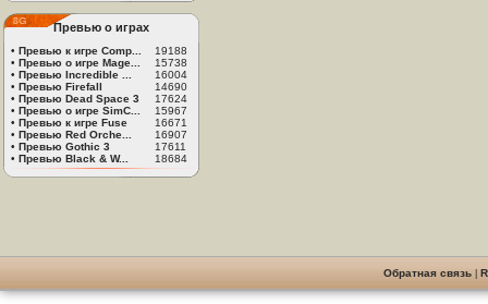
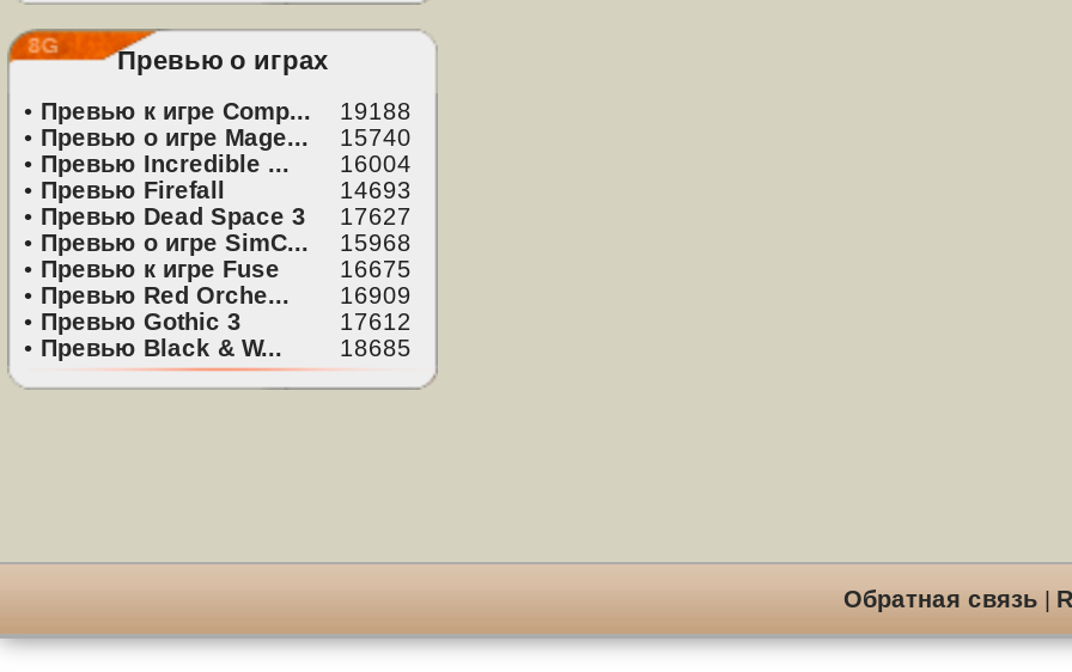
[11,57,187,69] • Превью о игре Mage... 15738 -> [24,124,412,151] • Превью о игре Mage... 15740
[155,81,187,93] 14690 -> [340,177,412,203] 14693
[11,93,187,105] • Превью Dead Space 3 17624 -> [24,203,412,230] • Превью Dead Space 3 17627
[155,105,187,117] 15967 -> [340,230,412,256] 15968
[155,117,187,129] 16671 -> [340,256,412,282] 16675
[11,129,187,141] • Превью Red Orche... 16907 -> [24,282,412,308] • Превью Red Orche... 16909
[155,141,186,153] 17611 -> [340,308,412,335] 17612
[155,153,187,165] 18684 -> [340,335,412,361] 18685

